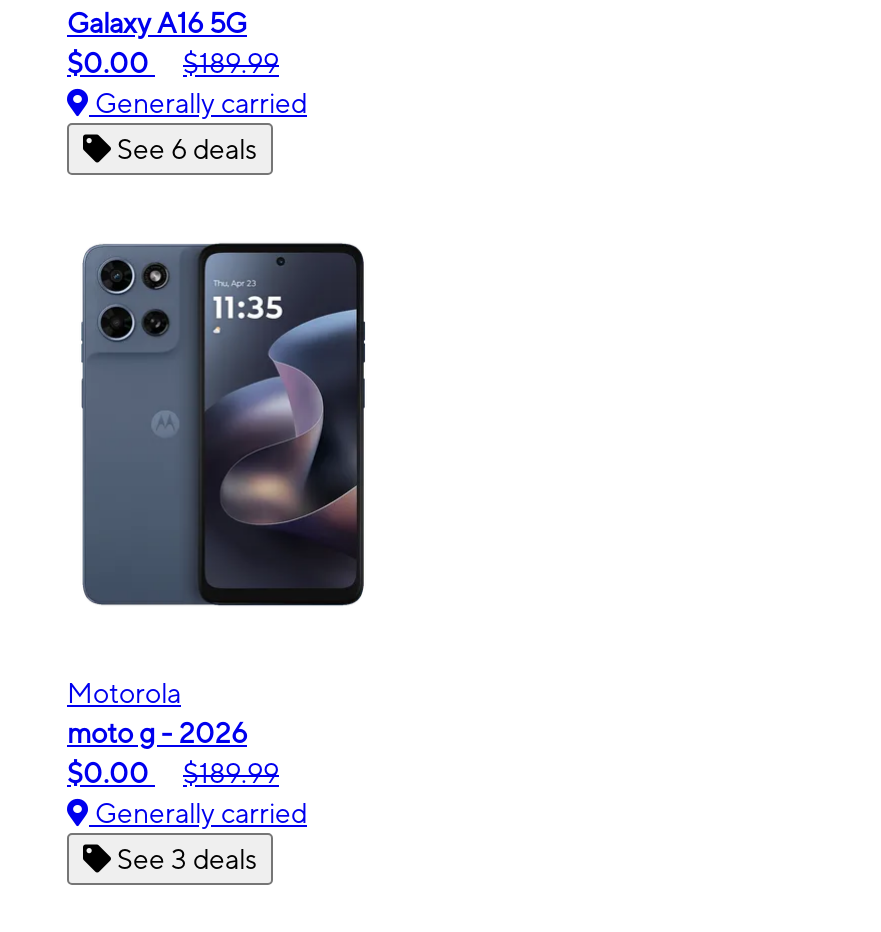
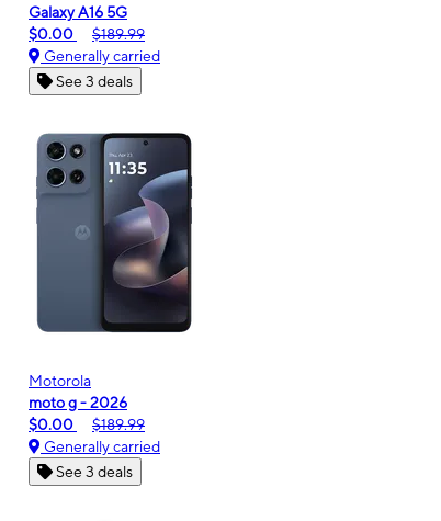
[117,132,257,164] See 6 deals -> [56,72,133,90] See 3 deals

